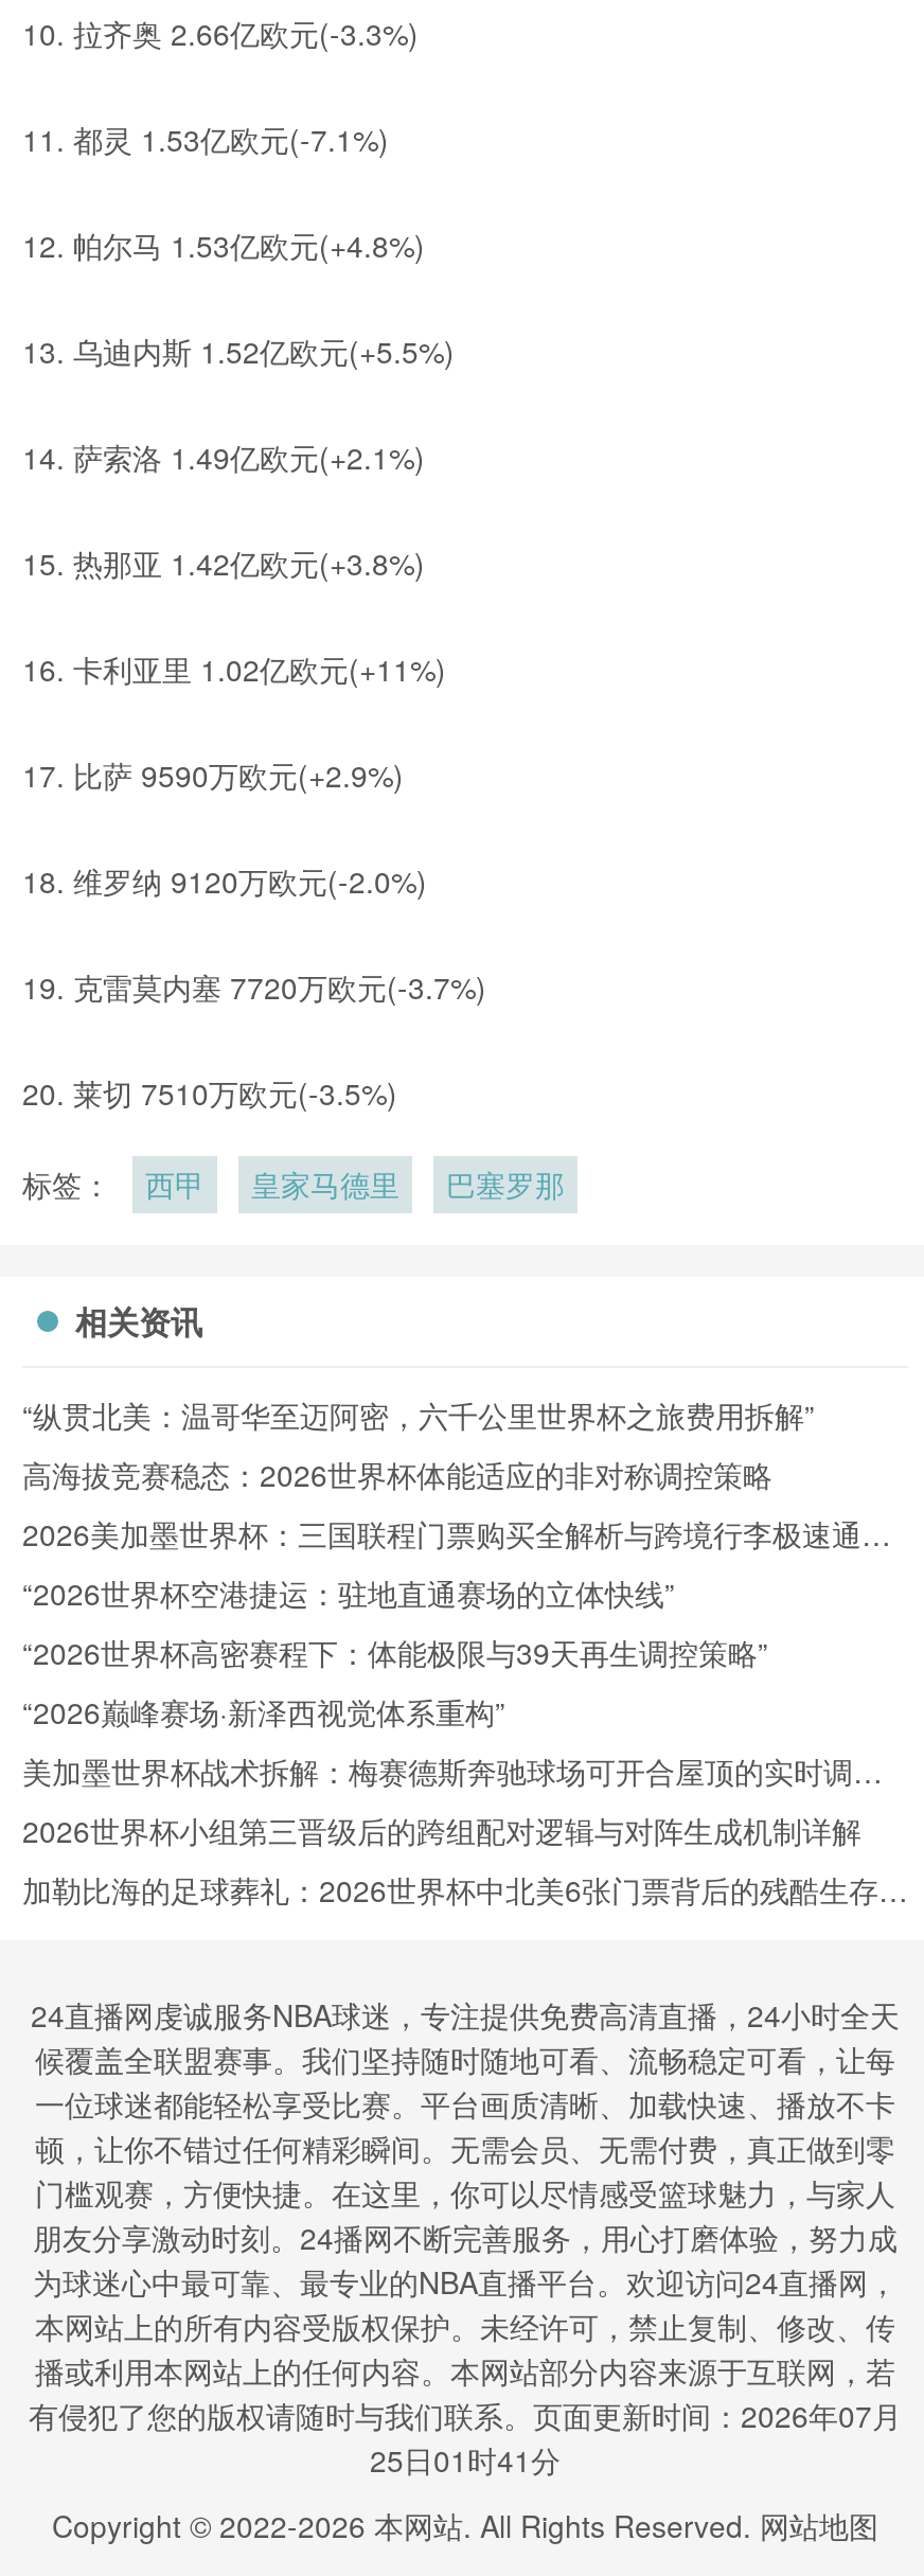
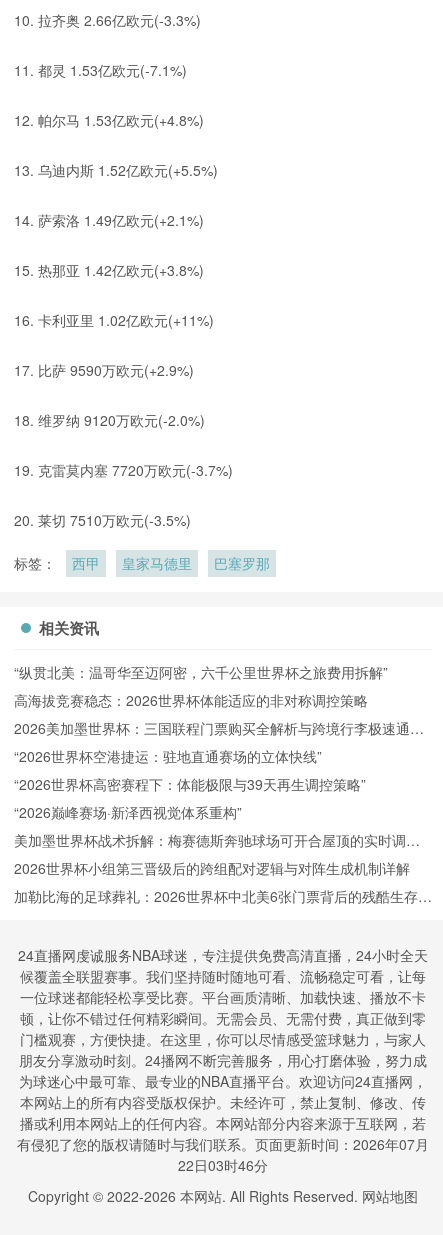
[370,2438,561,2481] 25日01时41分 -> [178,1155,268,1175] 22日03时46分

